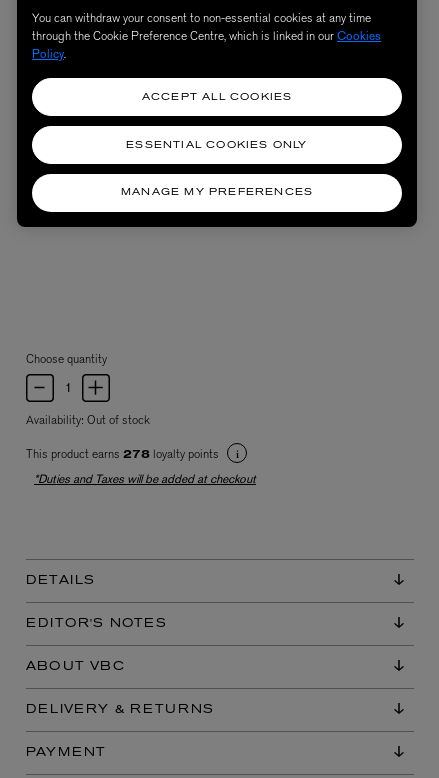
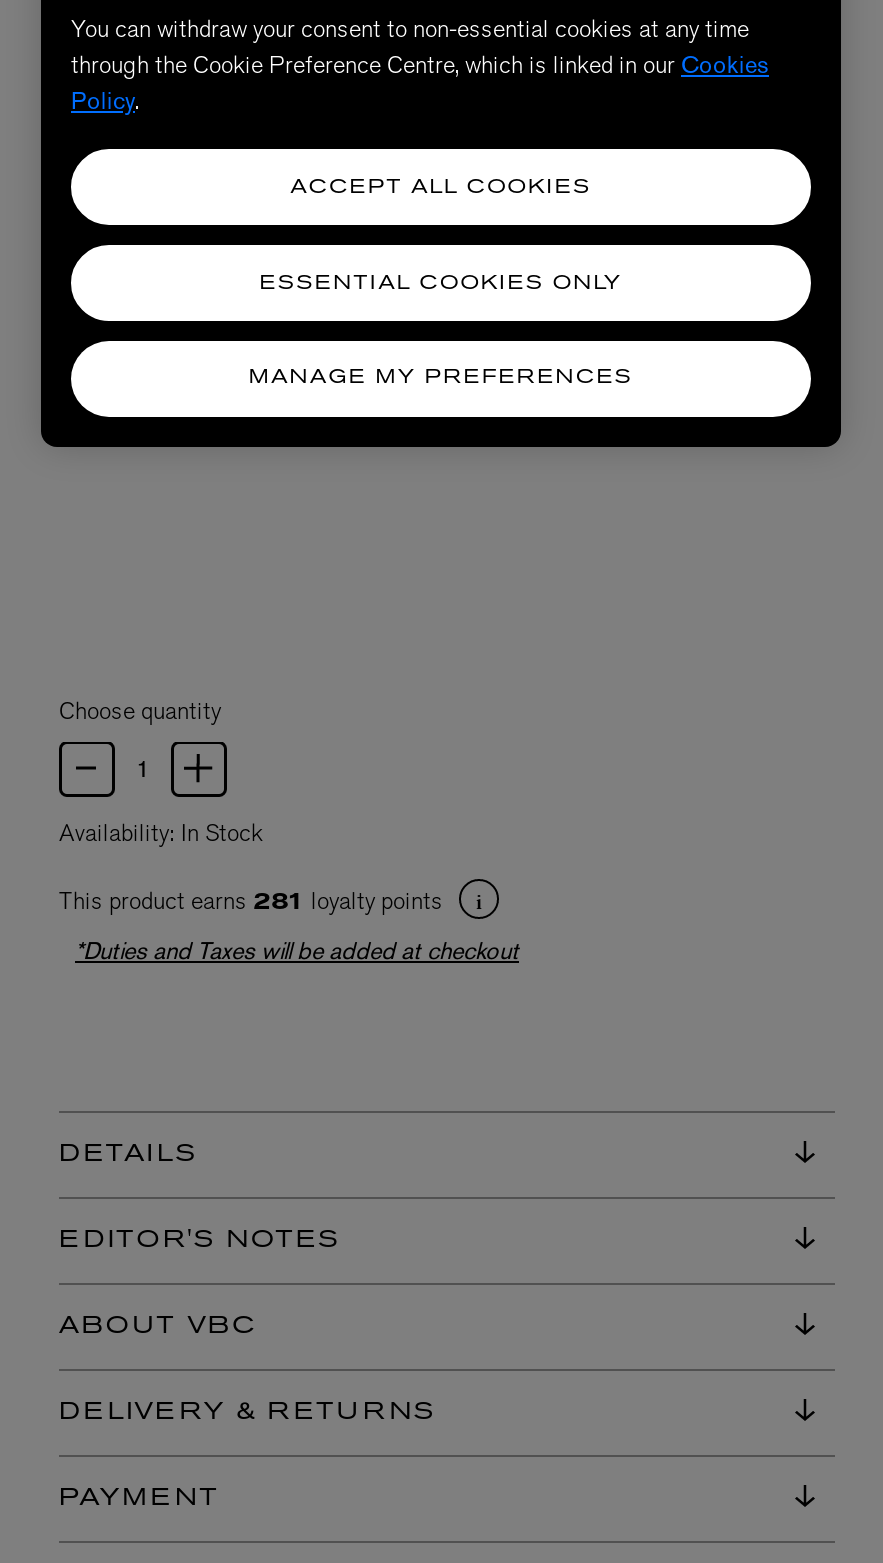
[26,412,150,428] Availability: Out of stock -> [59,818,263,850] Availability: In Stock
[26,446,222,462] This product earns 278 loyalty points -> [59,886,449,918] This product earns 281 loyalty points

